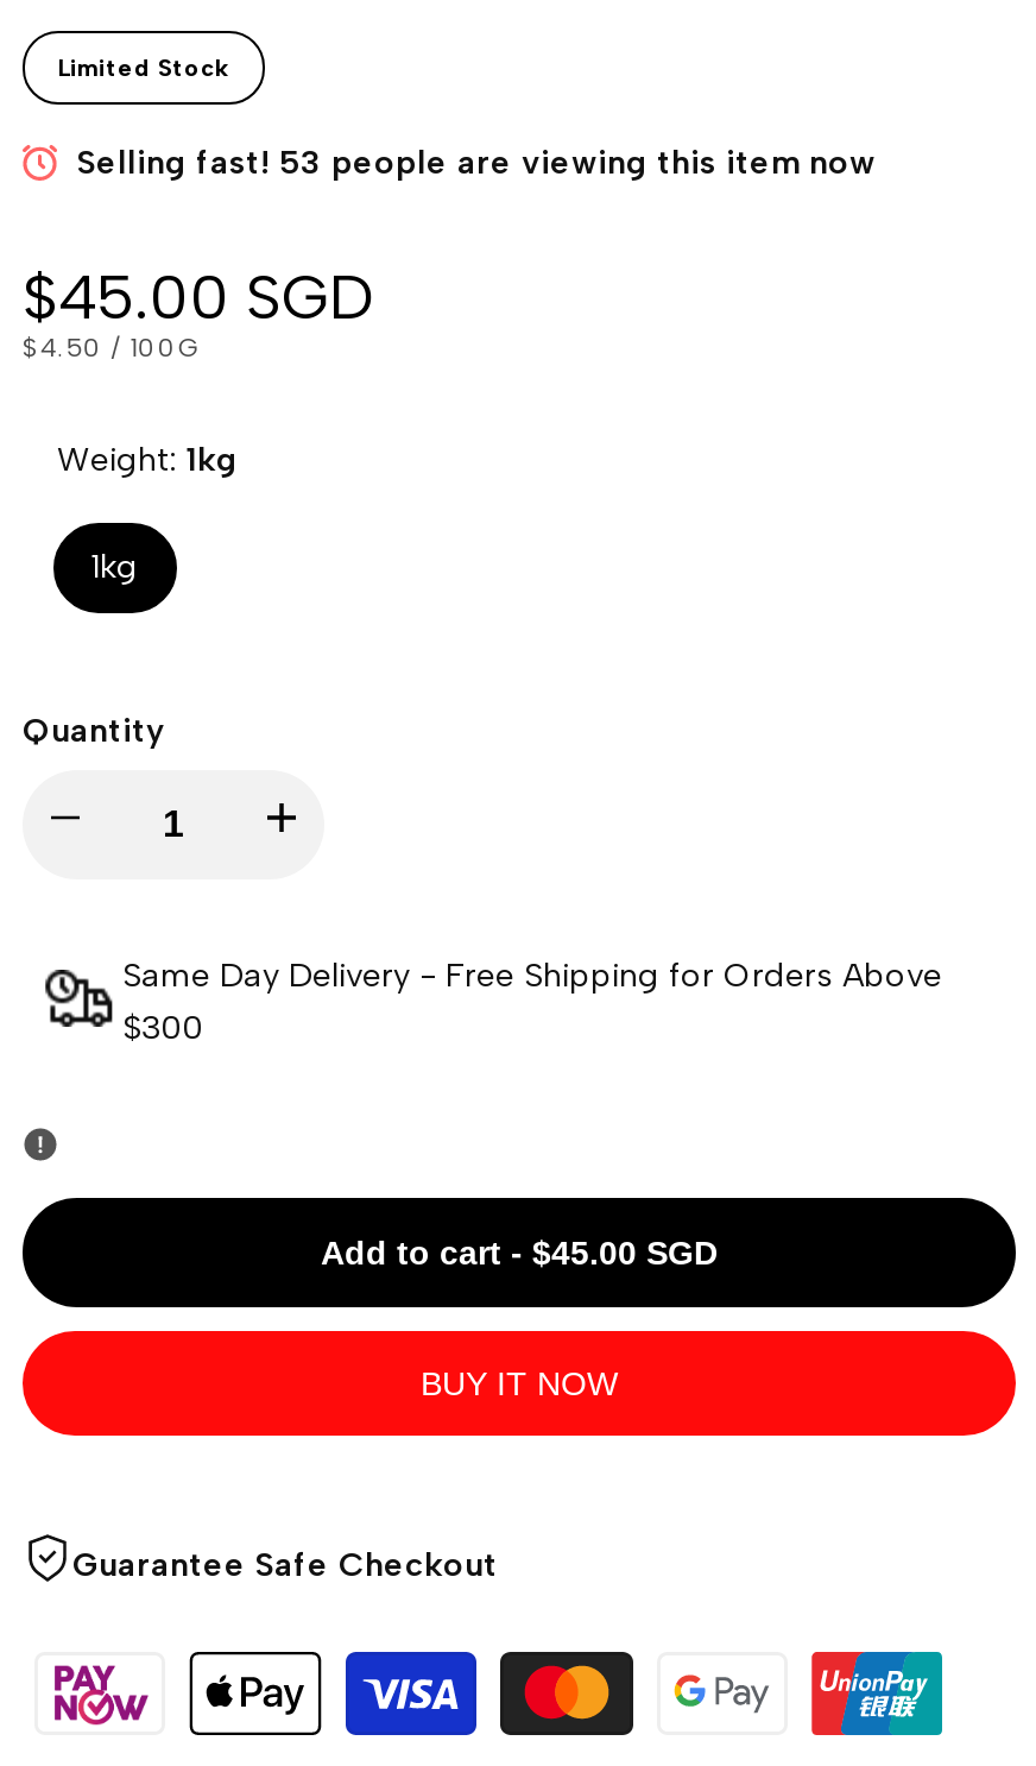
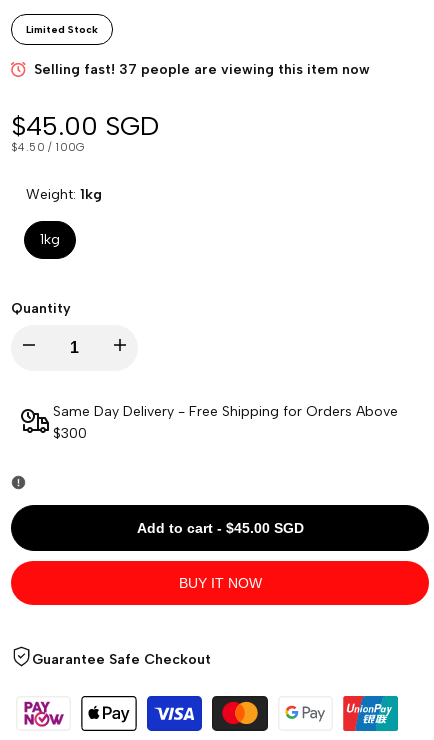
[77,143,876,183] Selling fast! 53 people are viewing this item now -> [34,61,370,78] Selling fast! 37 people are viewing this item now

